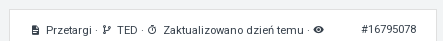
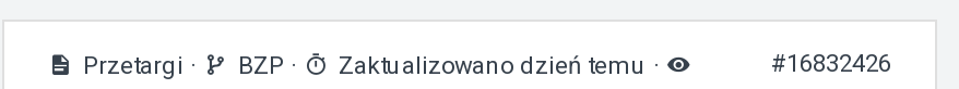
[114,24,144,37] TED · -> [232,52,297,80] BZP ·
[361,23,416,36] #16795078 -> [771,50,891,78] #16832426

